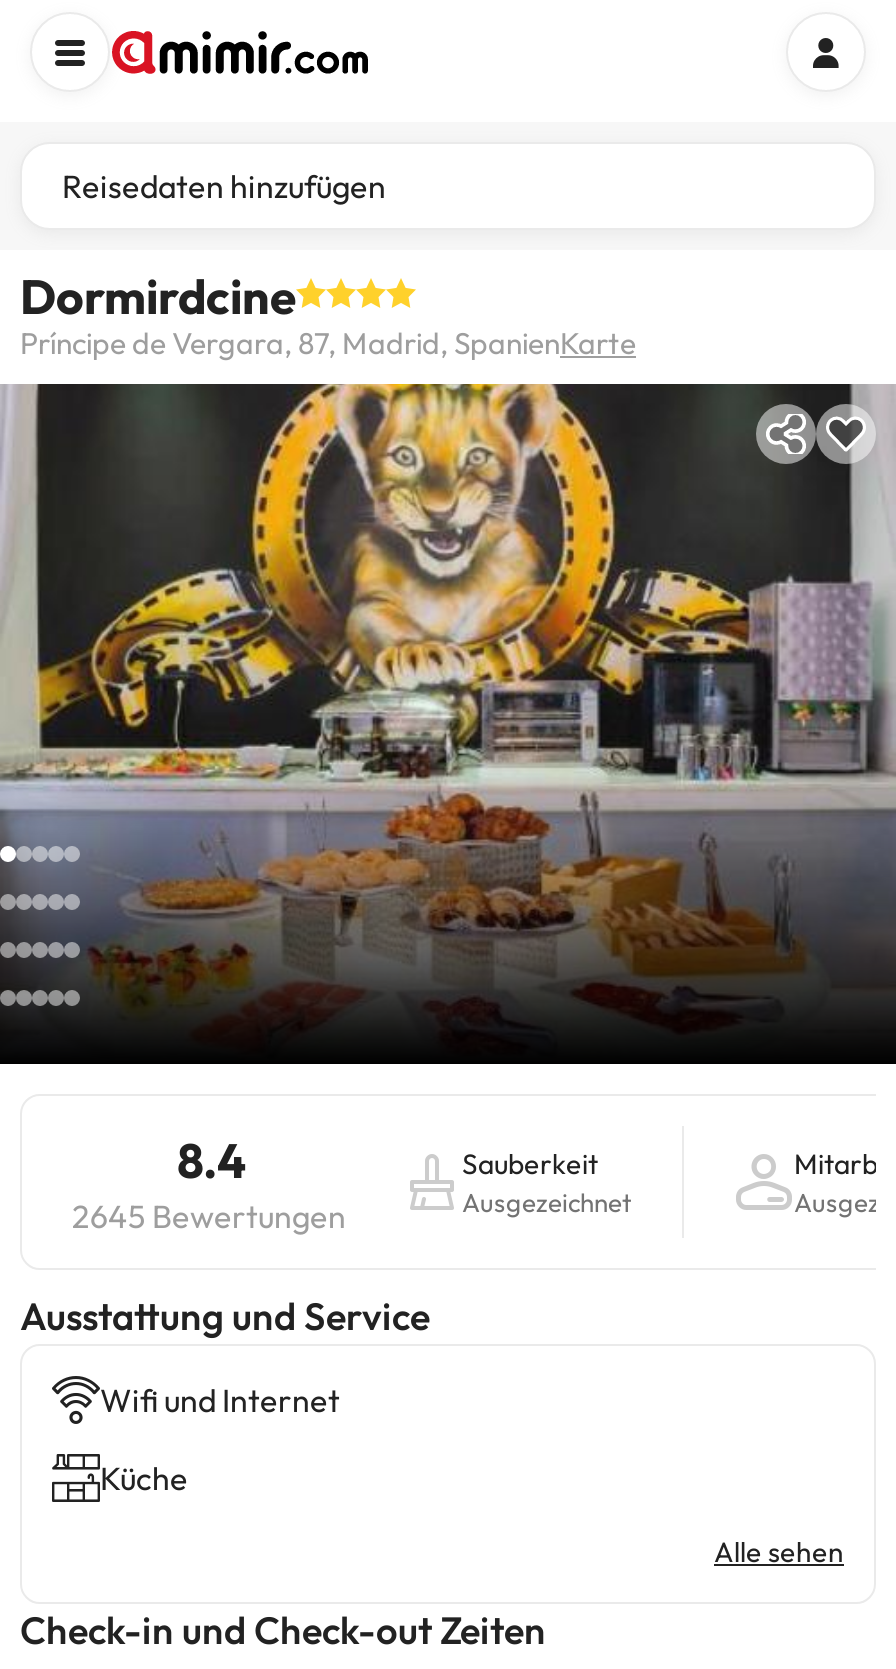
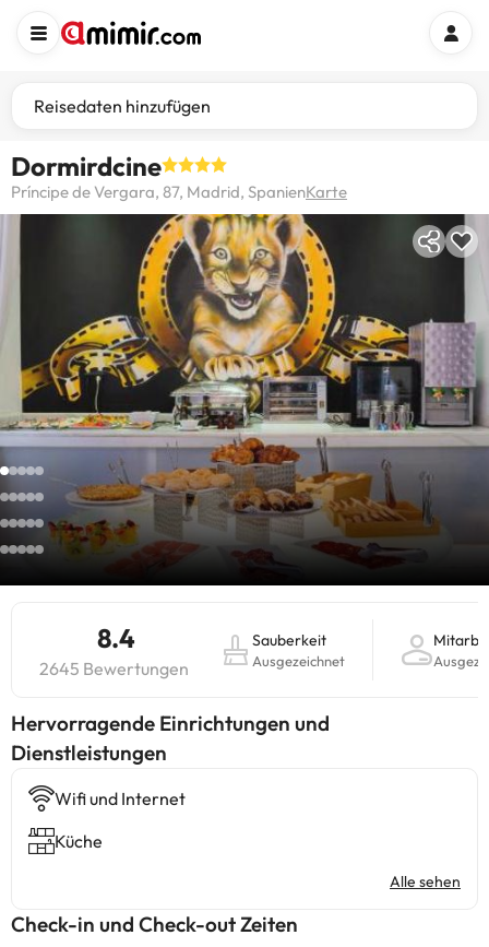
[20,1292,430,1340] Ausstattung und Service -> [11,710,330,766] Hervorragende Einrichtungen und | Dienstleistungen

